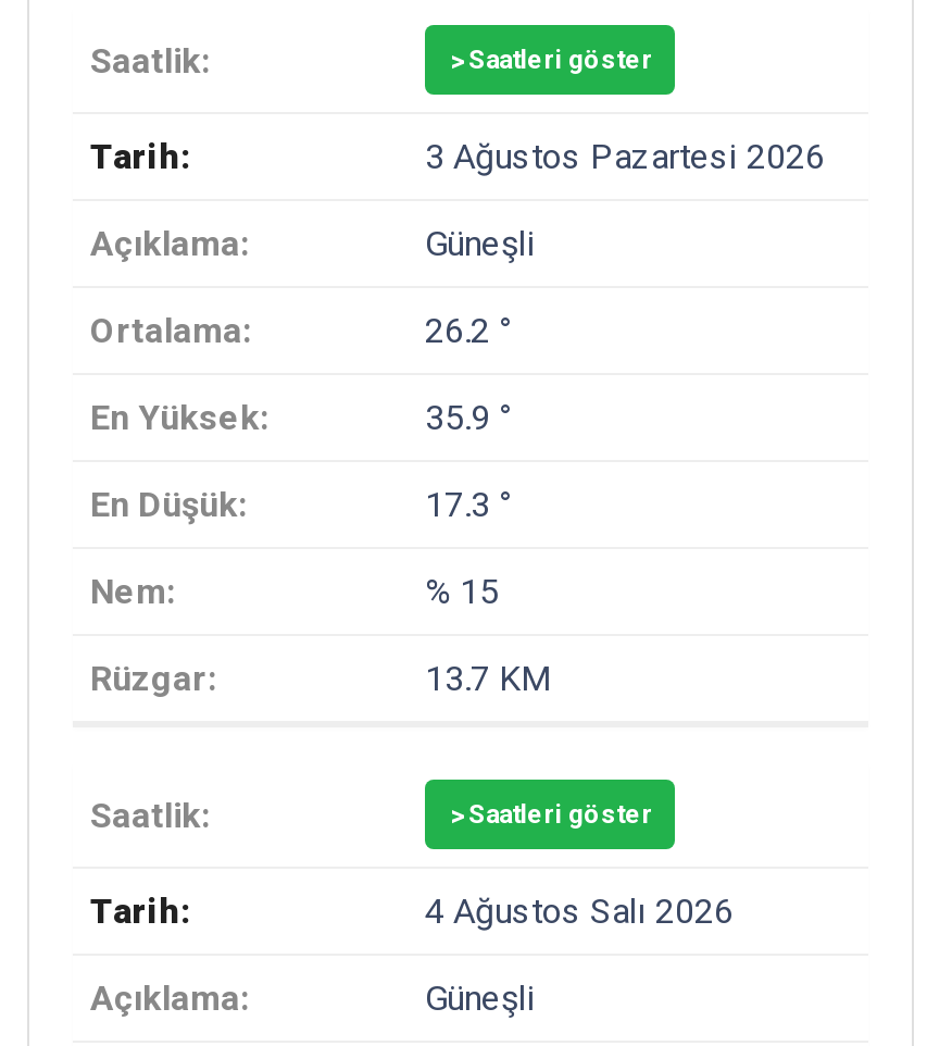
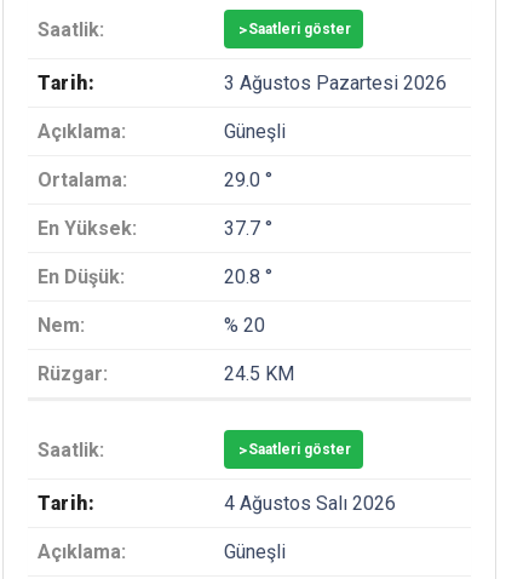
[425,310,512,352] 26.2 ° -> [224,169,272,192] 29.0 °
[425,397,512,439] 35.9 ° -> [224,217,272,240] 37.7 °
[425,484,512,526] 17.3 ° -> [224,266,272,289] 20.8 °
[425,571,499,613] % 15 -> [224,314,265,337] % 20
[425,658,551,700] 13.7 KM -> [224,362,294,385] 24.5 KM

